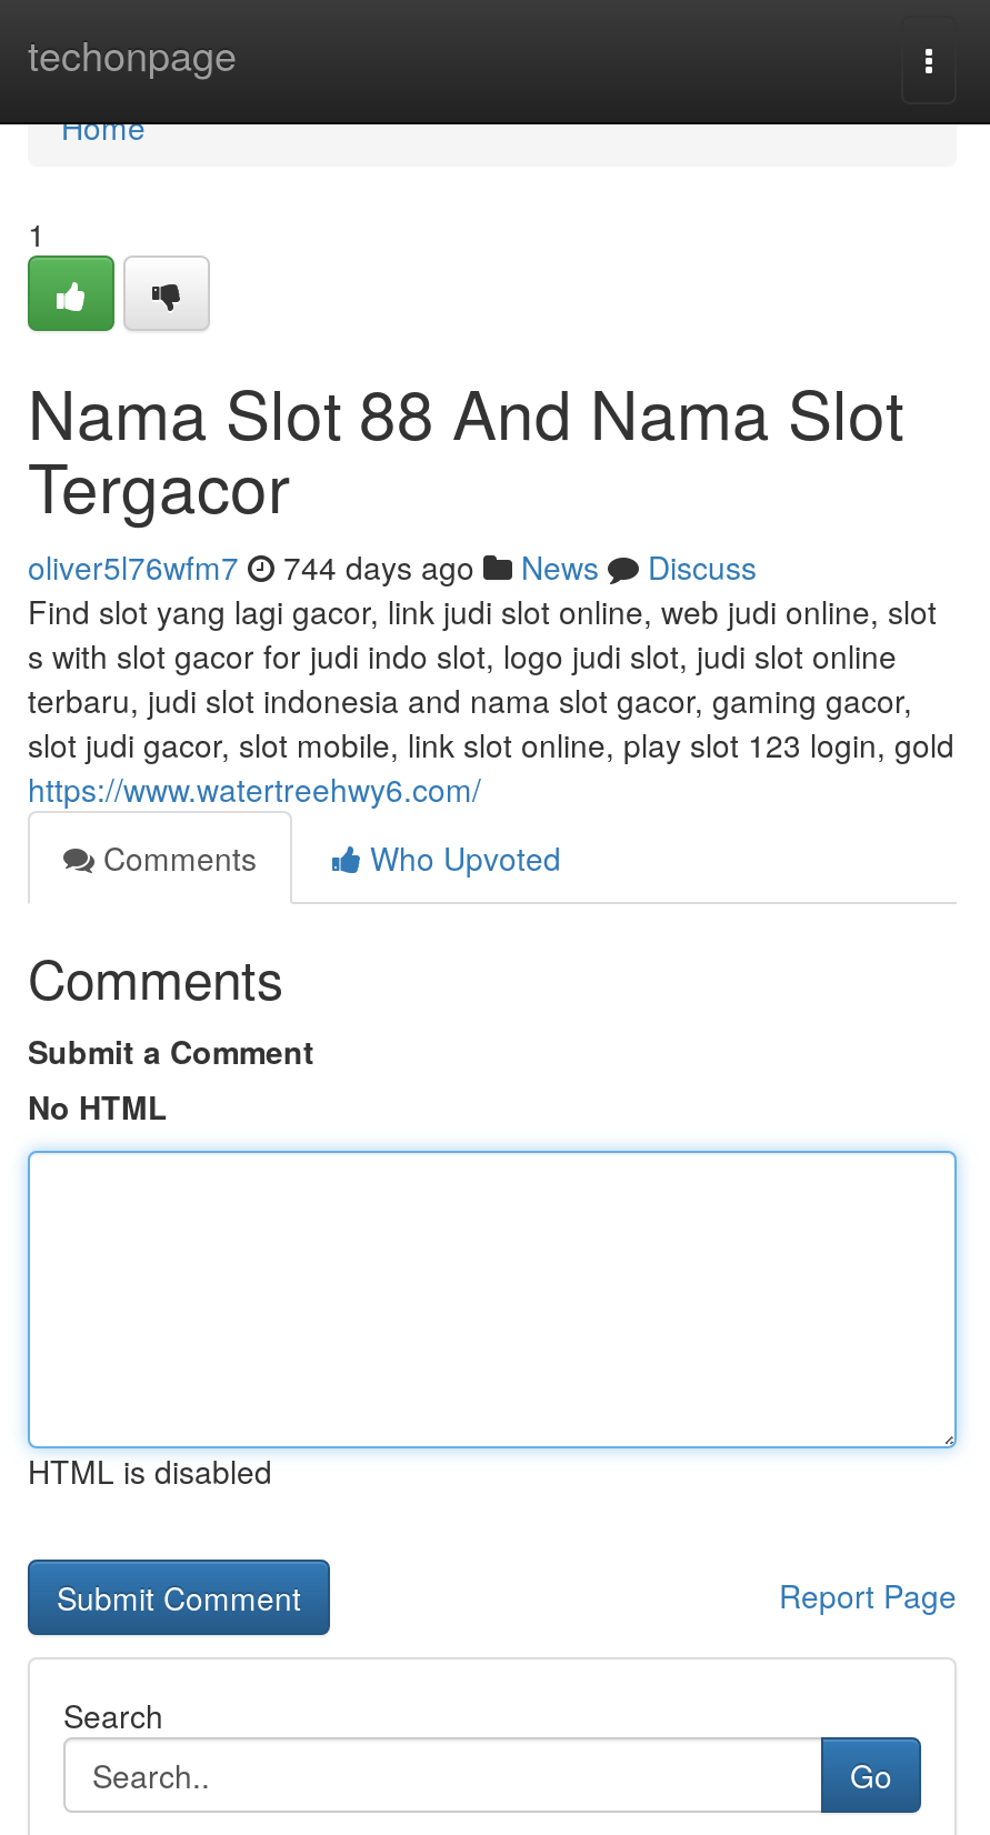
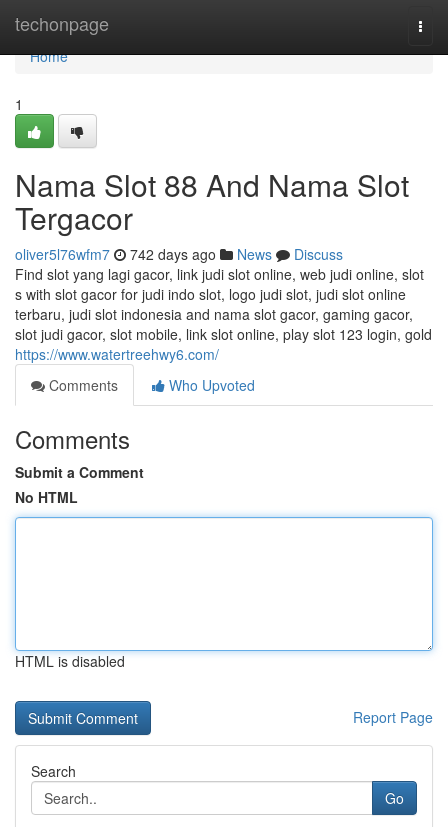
[28,544,757,589] oliver5l76wfm7 744 days ago News Discuss -> [15,244,343,264] oliver5l76wfm7 742 days ago News Discuss

